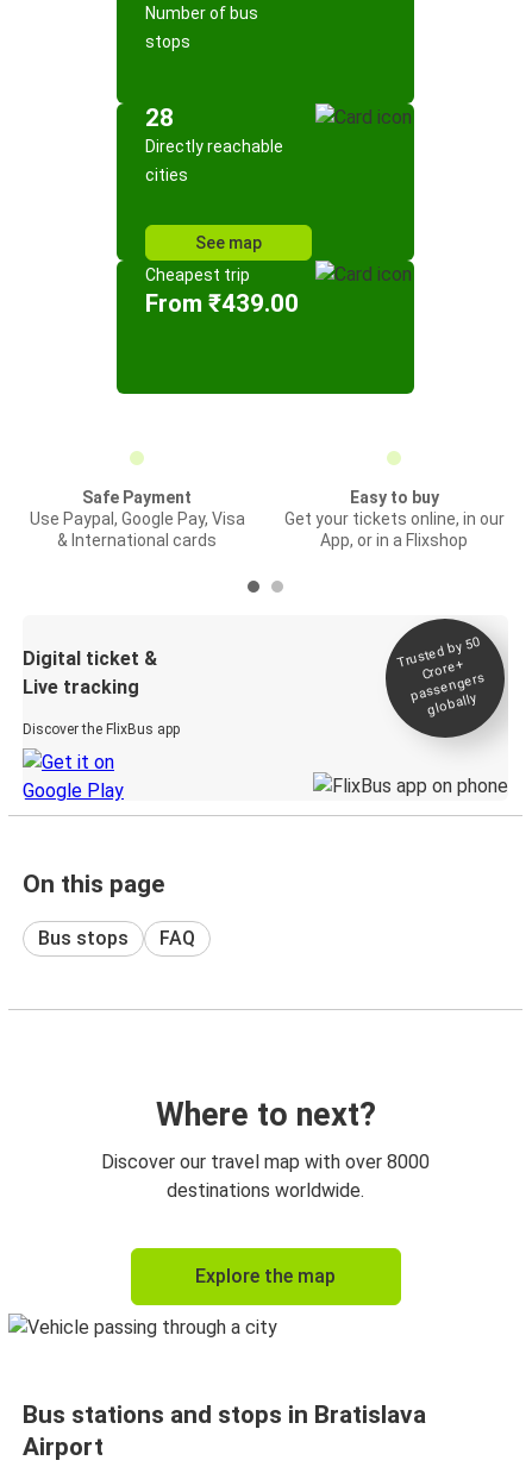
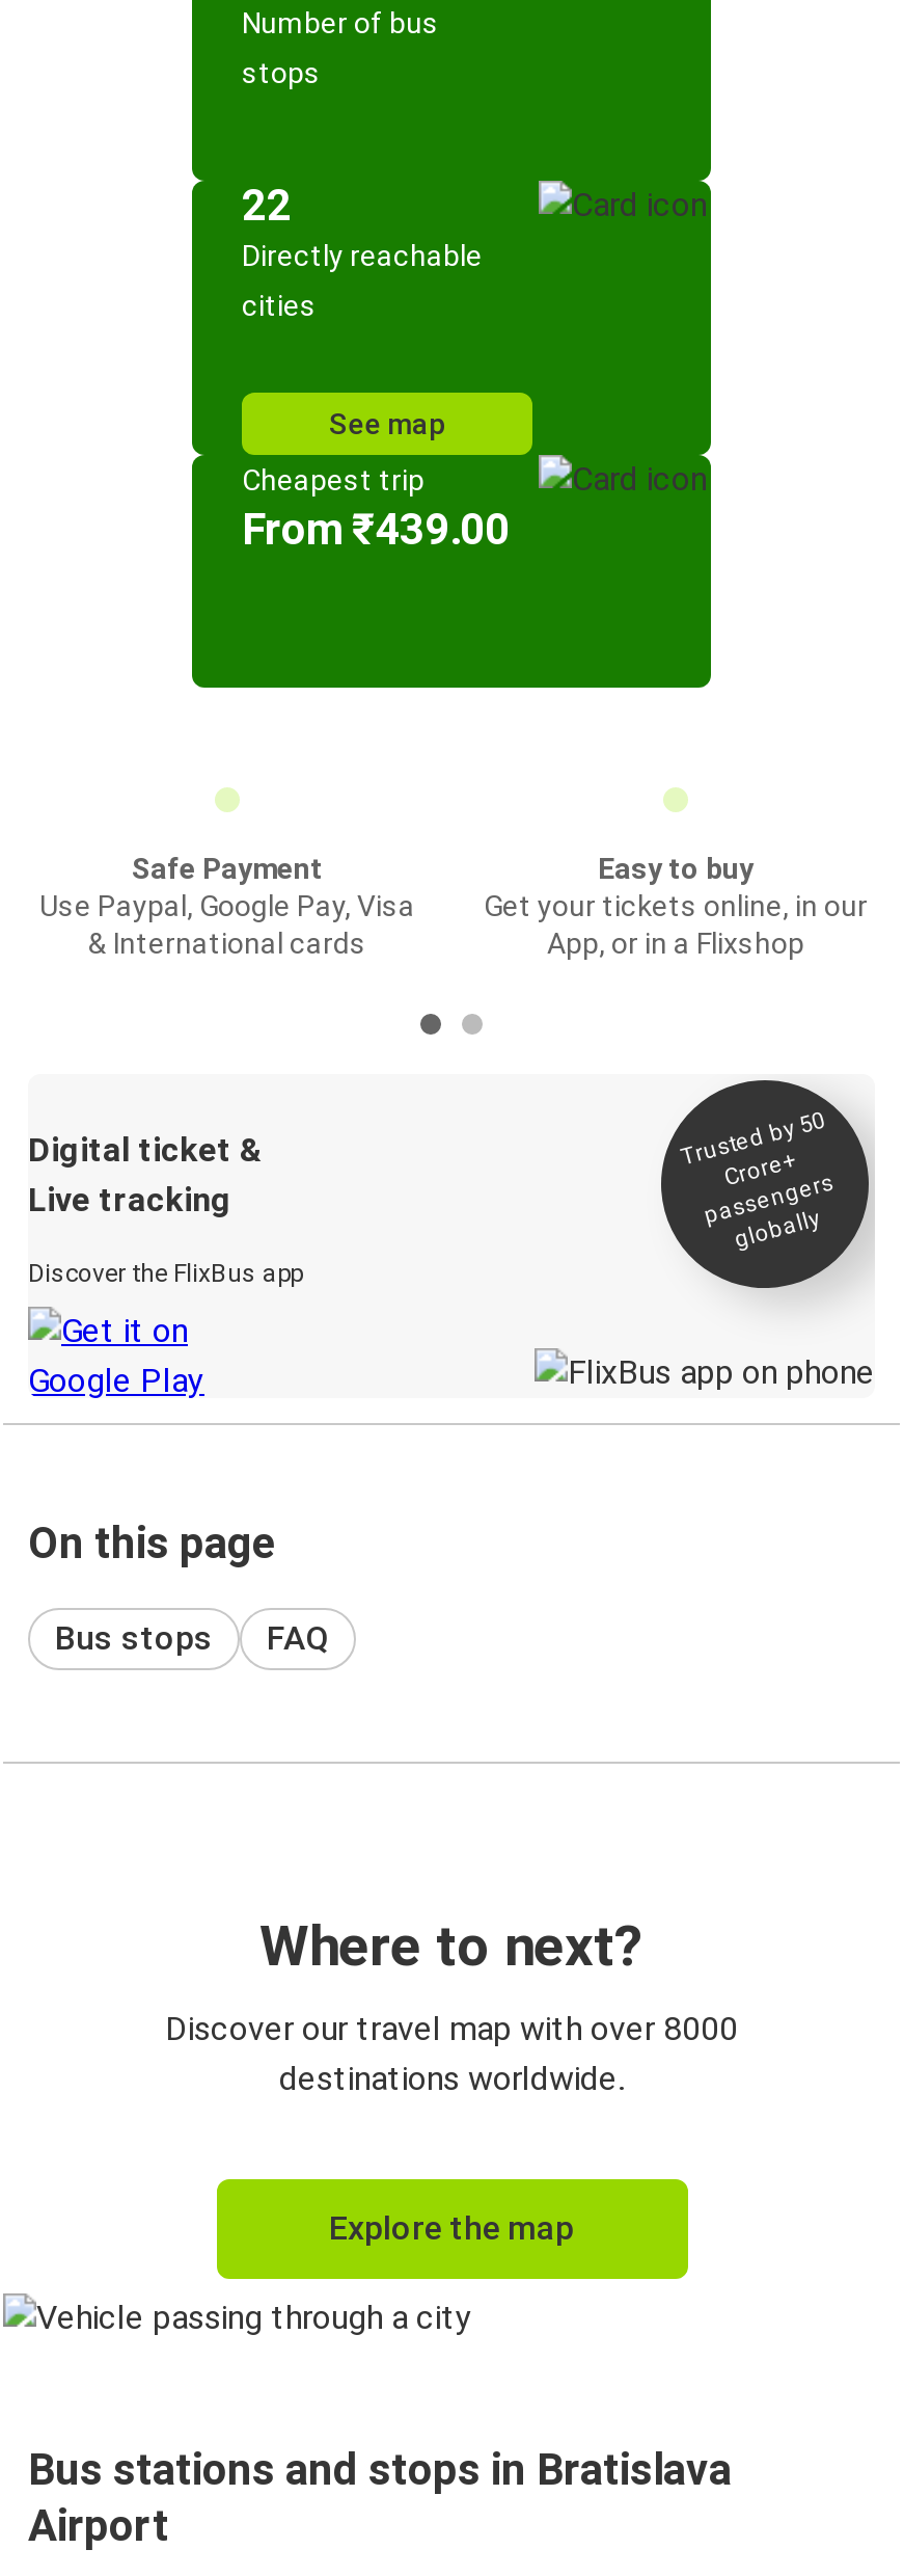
[145,104,174,132] 28 -> [242,181,292,231] 22

